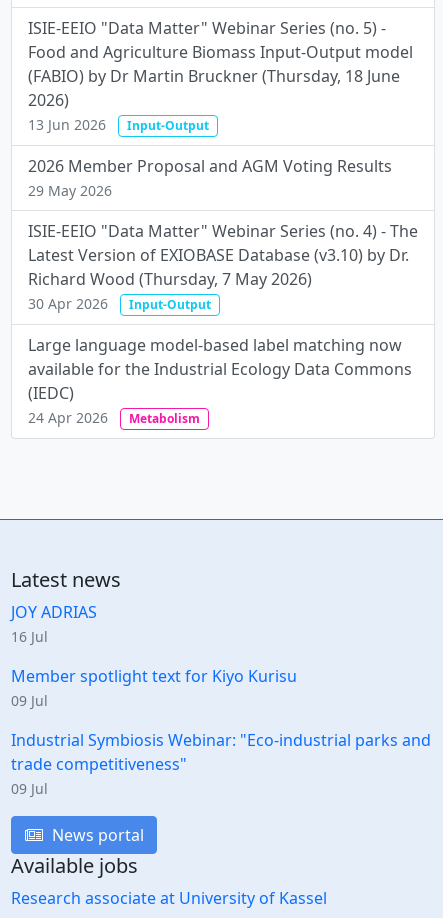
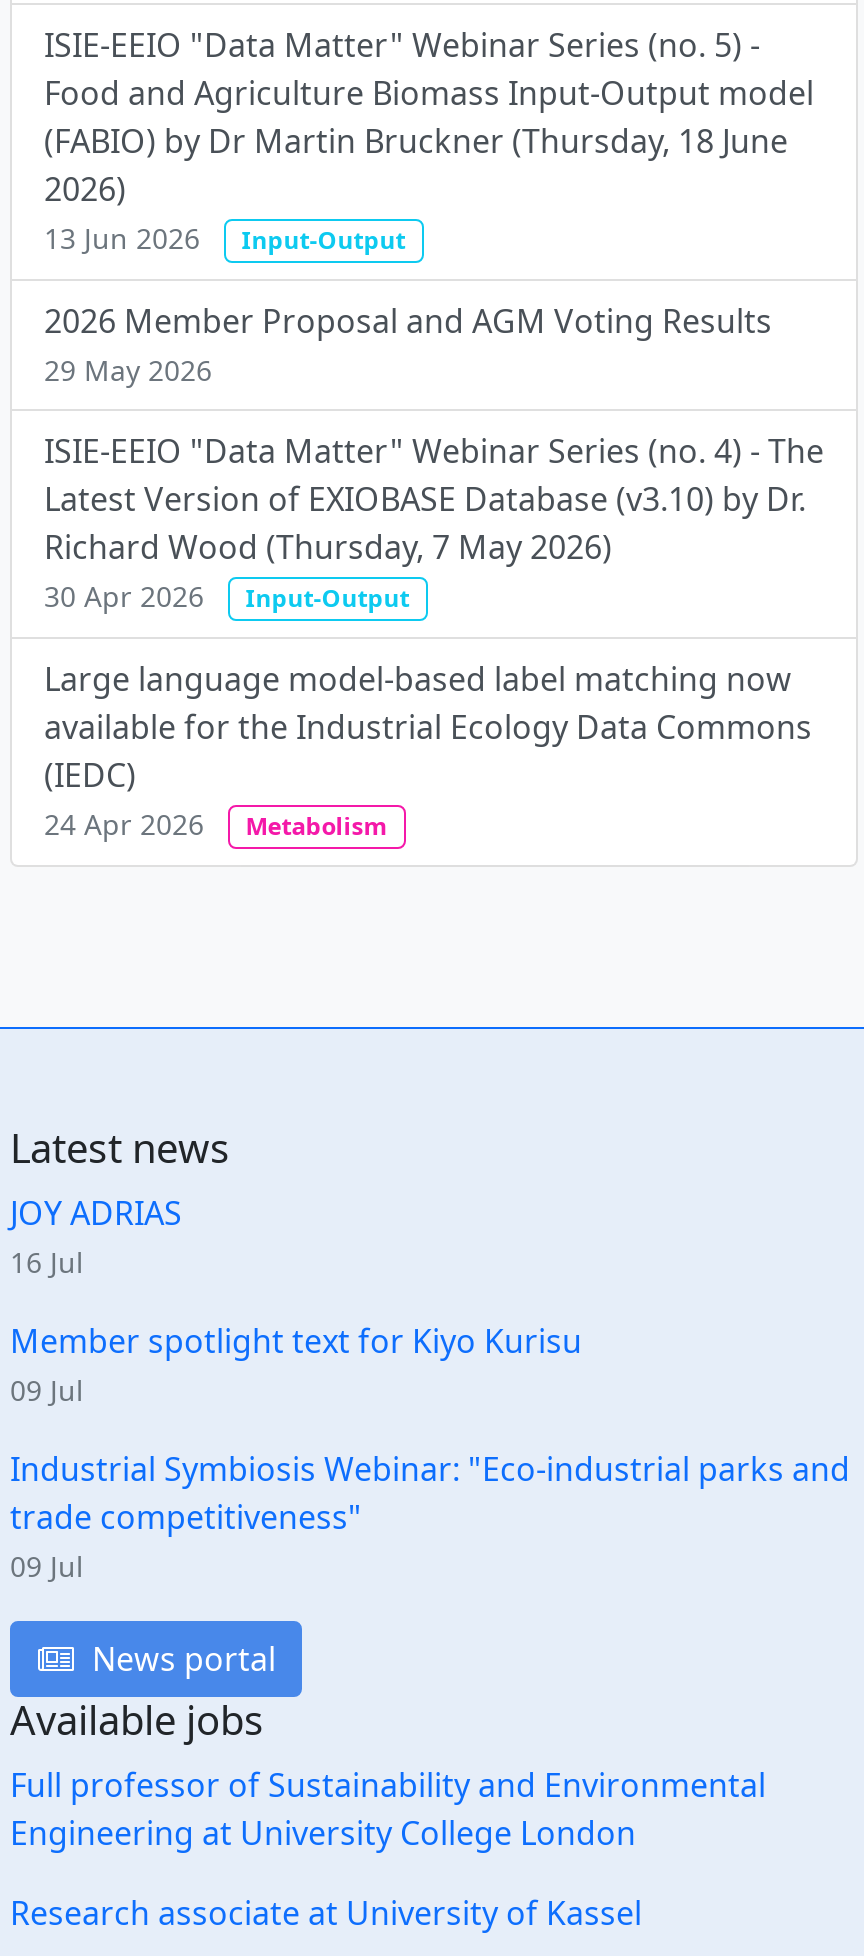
none -> [10,1764,766,1856] Full professor of Sustainability and Environmental | Engineering at University College London

